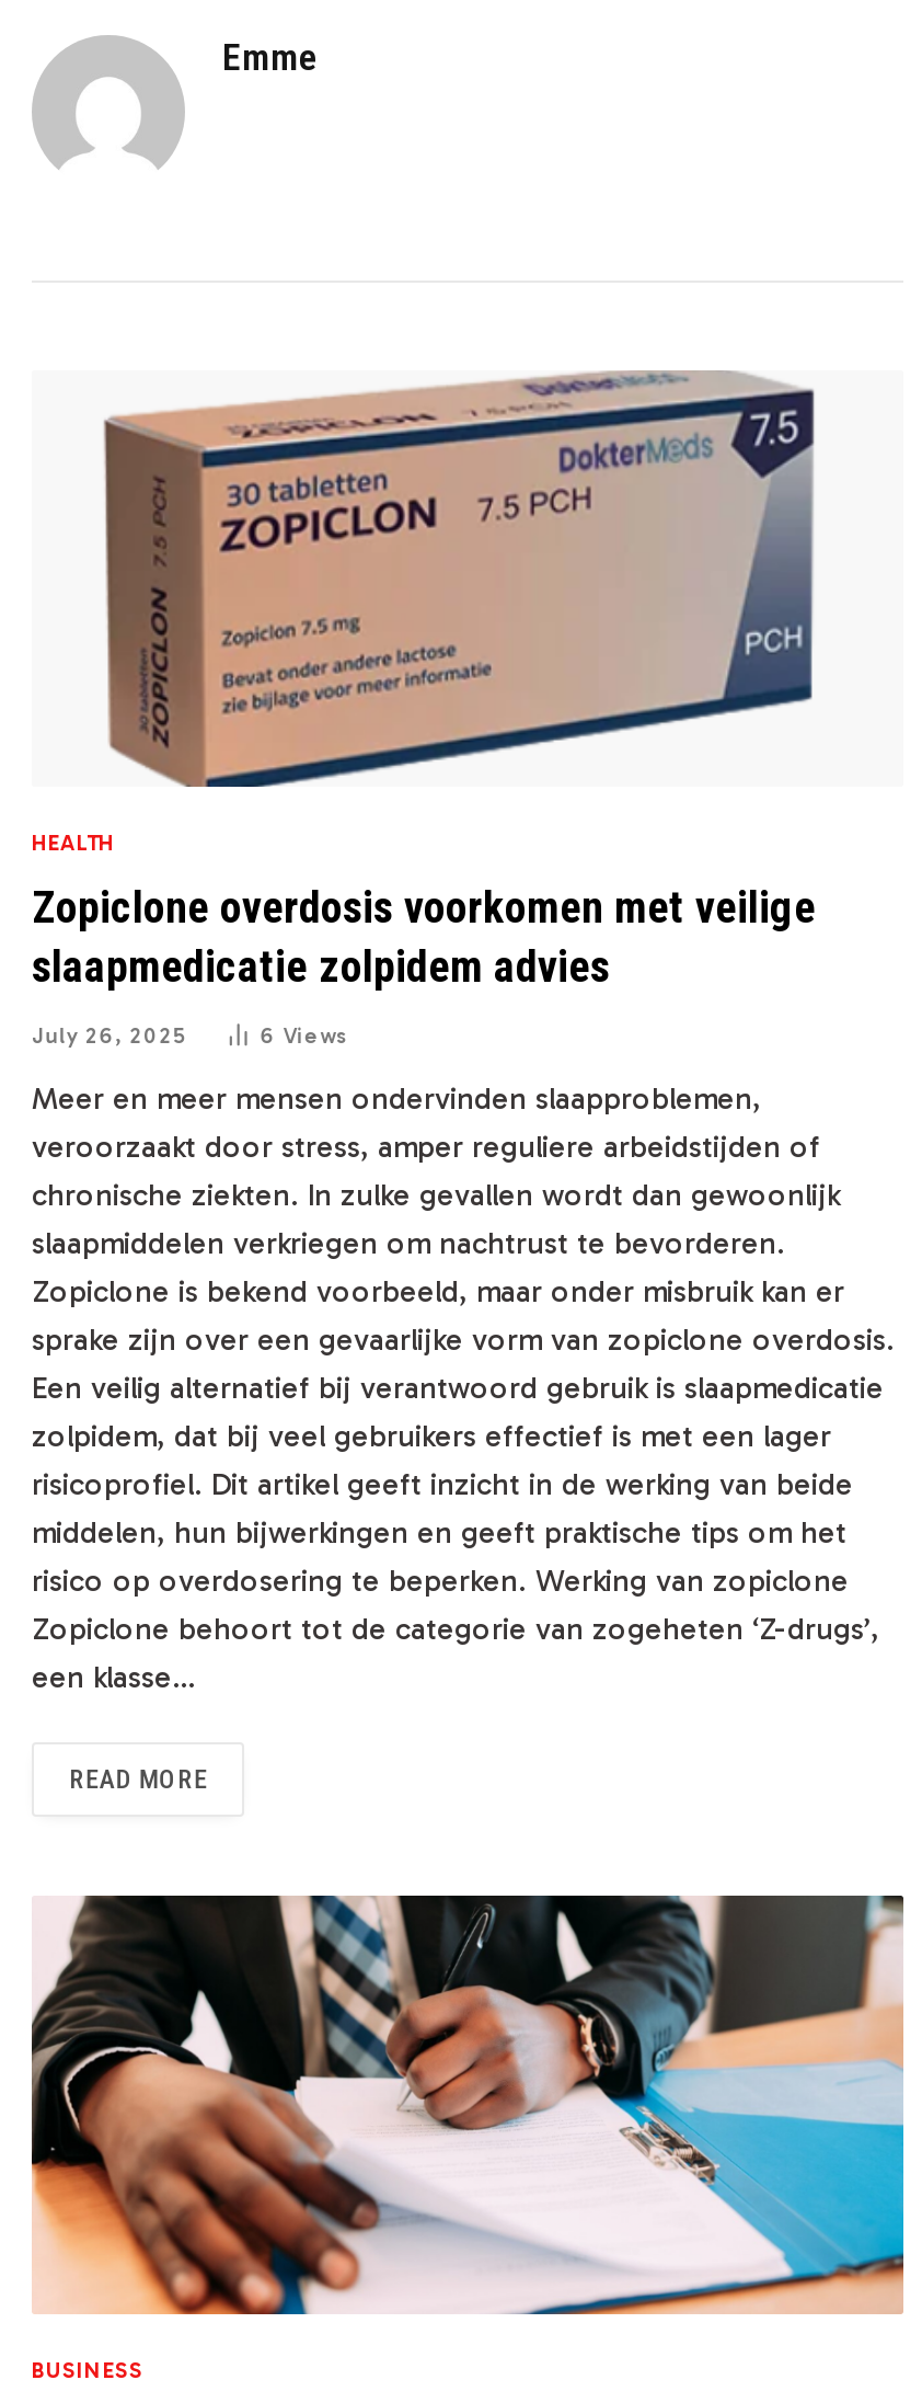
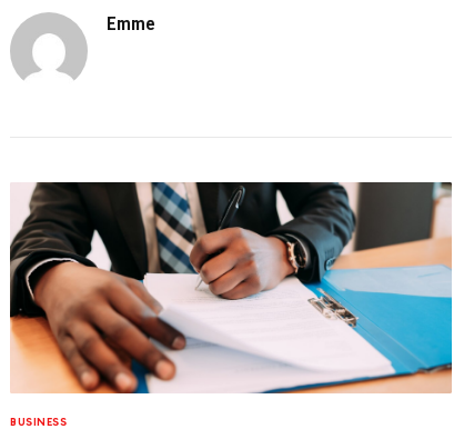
[32,370,895,1796] [image] | HEALTH | Zopiclone overdosis voorkomen met veilige | slaapmedicatie zolpidem advies | July 26, 2025 | 6 Views | Meer en meer mensen ondervinden slaapproblemen, | veroorzaakt door stress, amper reguliere arbeidstijden of | chronische ziekten. In zulke gevallen wordt dan gewoonlijk | slaapmiddelen verkriegen om nachtrust te bevorderen. | Zopiclone is bekend voorbeeld, maar onder misbruik kan er | sprake zijn over een gevaarlijke vorm van zopiclone overdosis. | Een veilig alternatief bij verantwoord gebruik is slaapmedicatie | zolpidem, dat bij veel gebruikers effectief is met een lager | risicoprofiel. Dit artikel geeft inzicht in de werking van beide | middelen, hun bijwerkingen en geeft praktische tips om het | risico op overdosering te beperken. Werking van zopiclone | Zopiclone behoort tot de categorie van zogeheten ‘Z-drugs’, | een klasse… | READ MORE -> none

